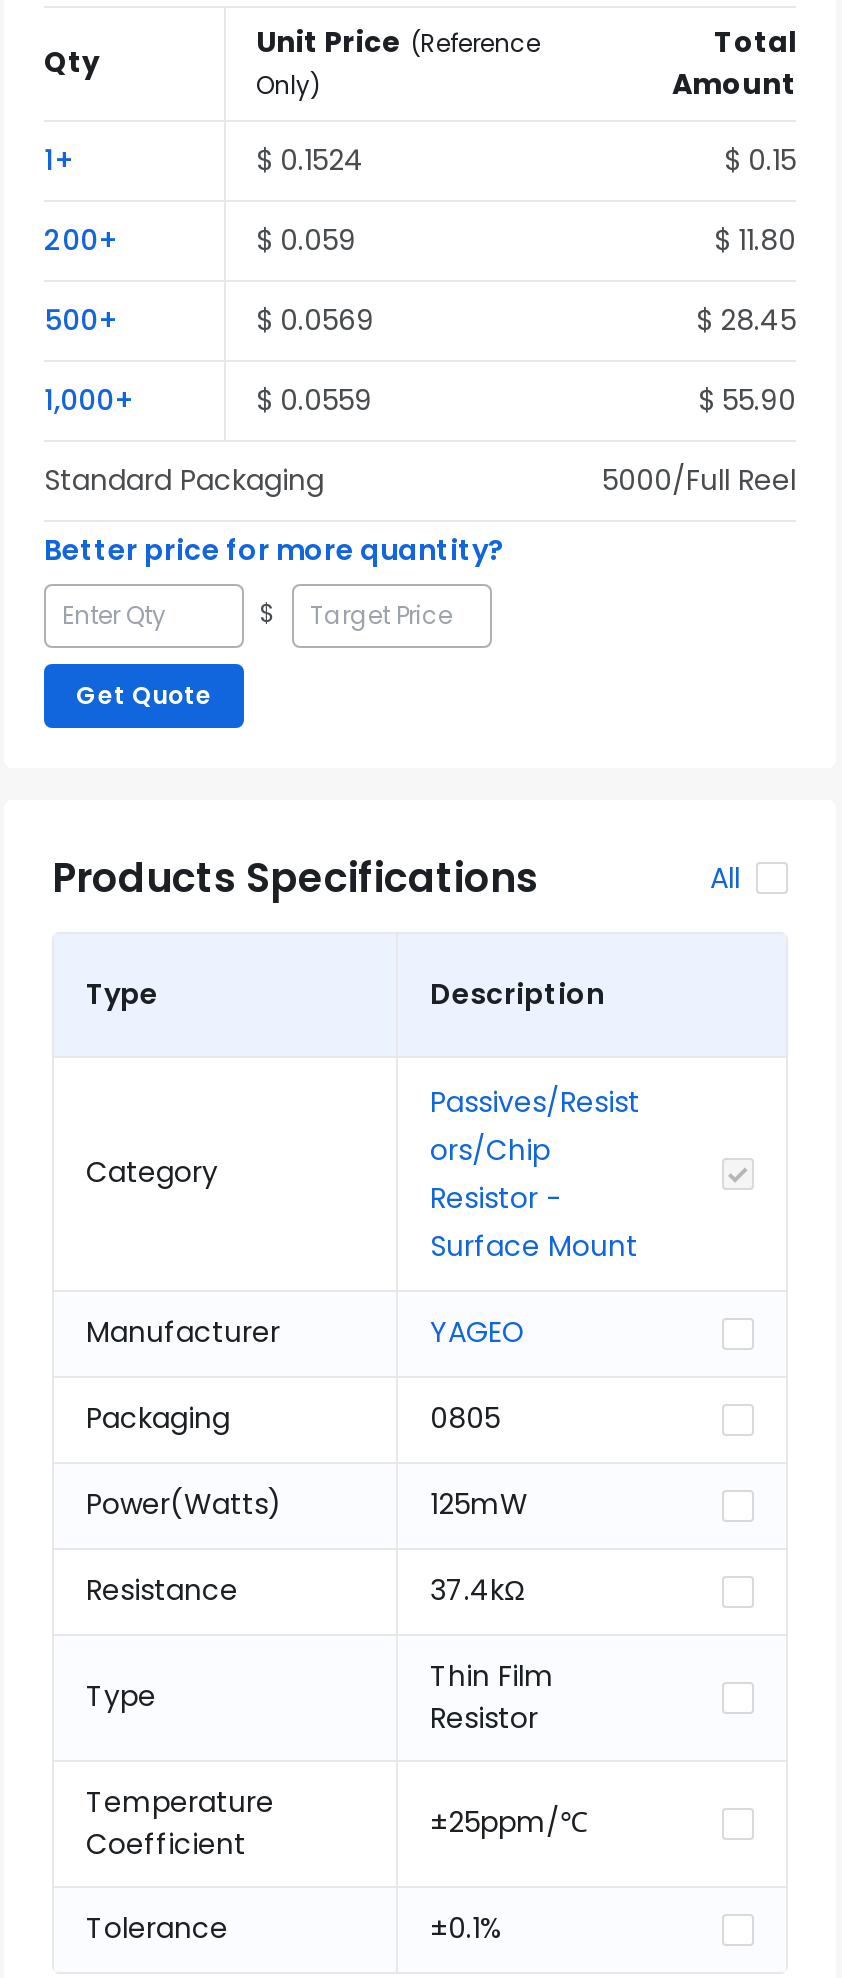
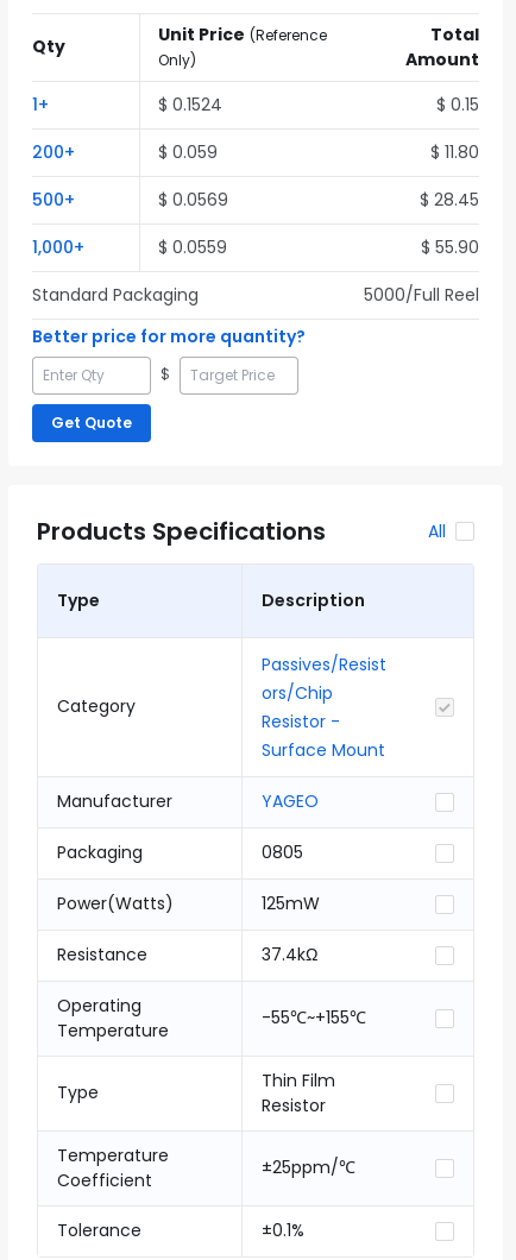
none -> [57,994,169,1042] Operating | Temperature
none -> [262,1006,366,1029] -55℃~+155℃

